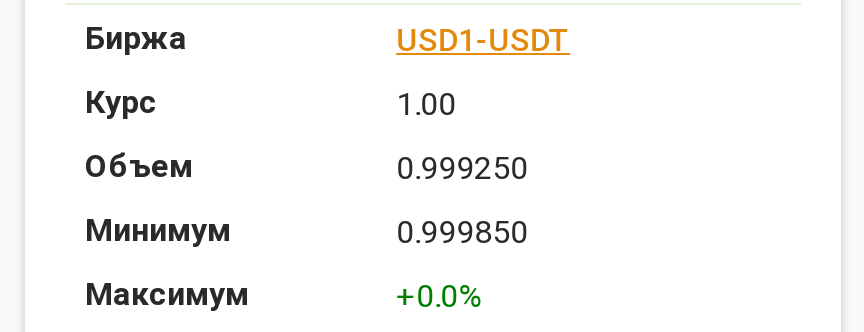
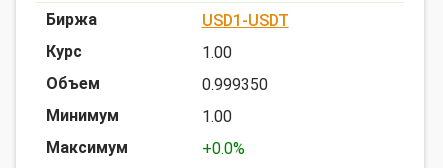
[396,149,528,187] 0.999250 -> [202,75,268,94] 0.999350
[396,213,528,251] 0.999850 -> [202,107,232,126] 1.00

